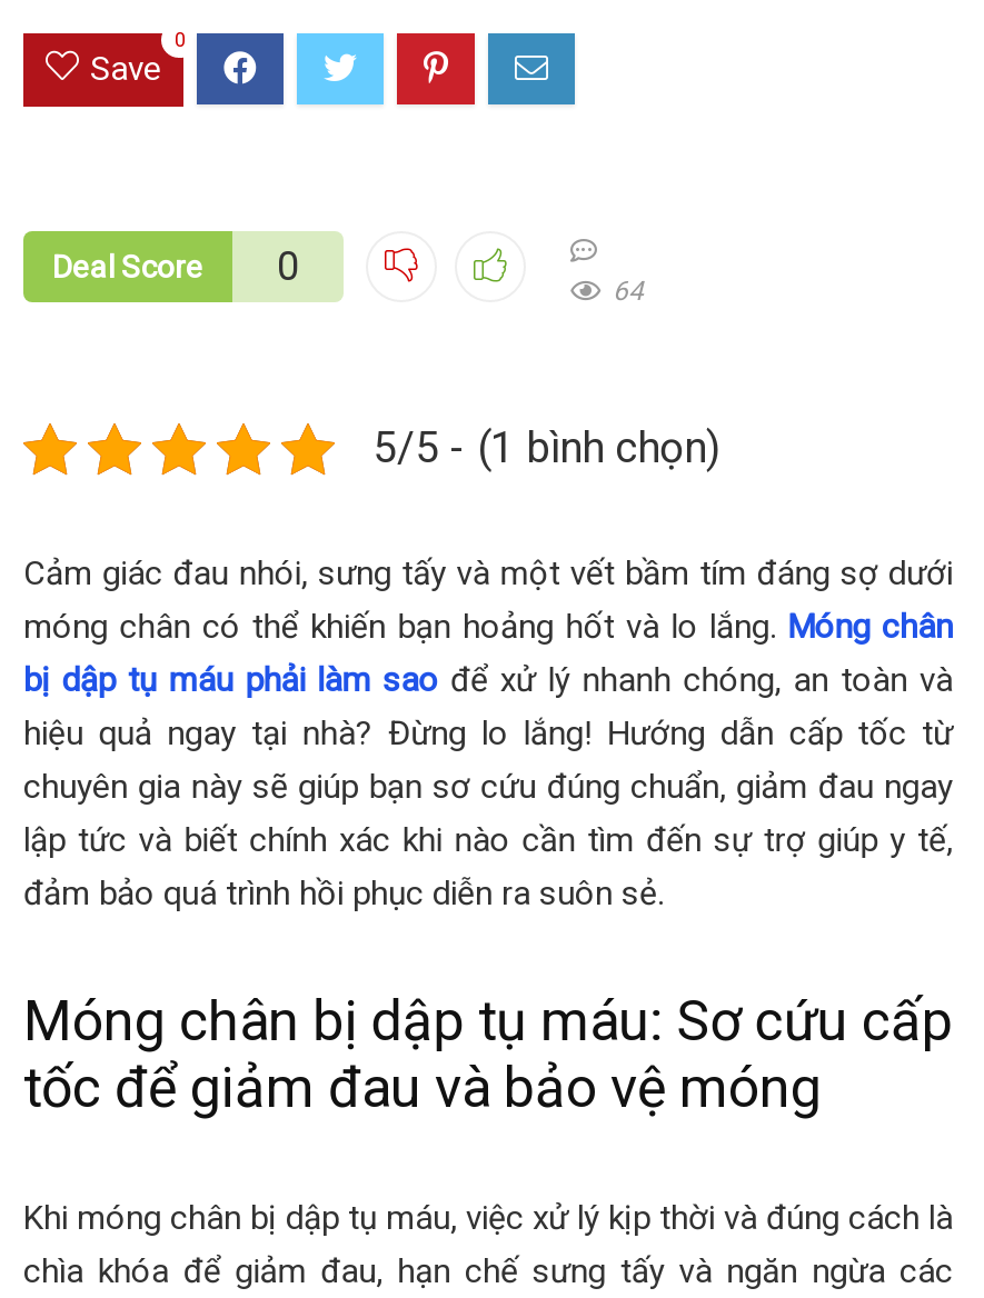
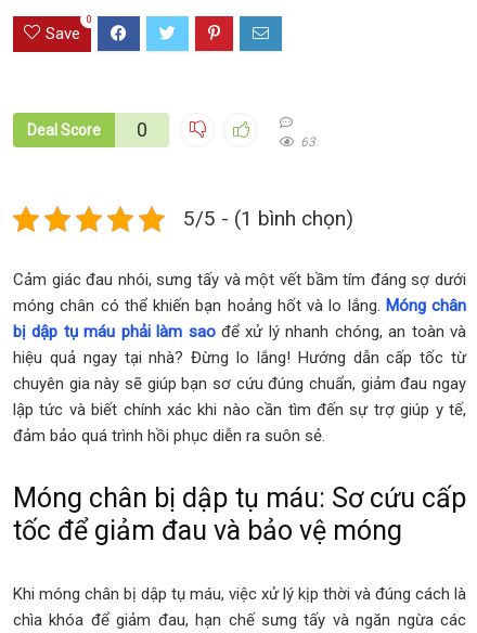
[613,275,644,306] 64 -> [300,134,315,149] 63

